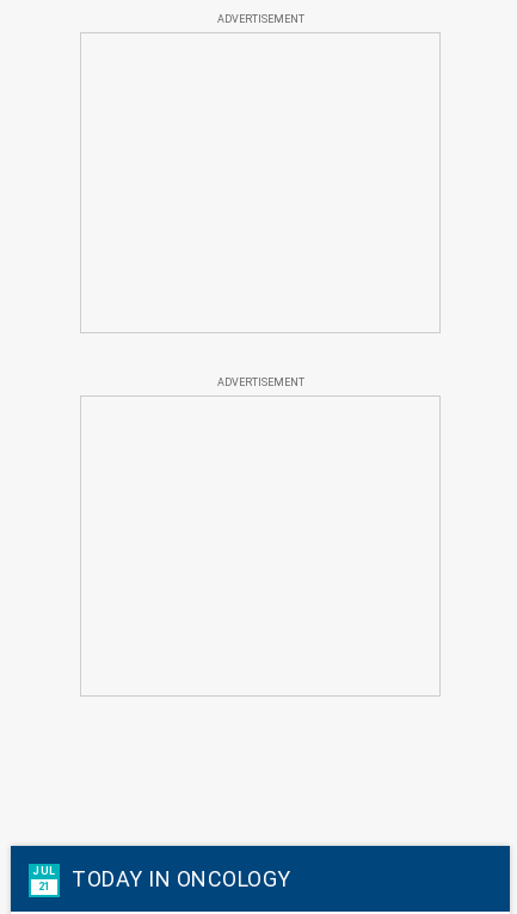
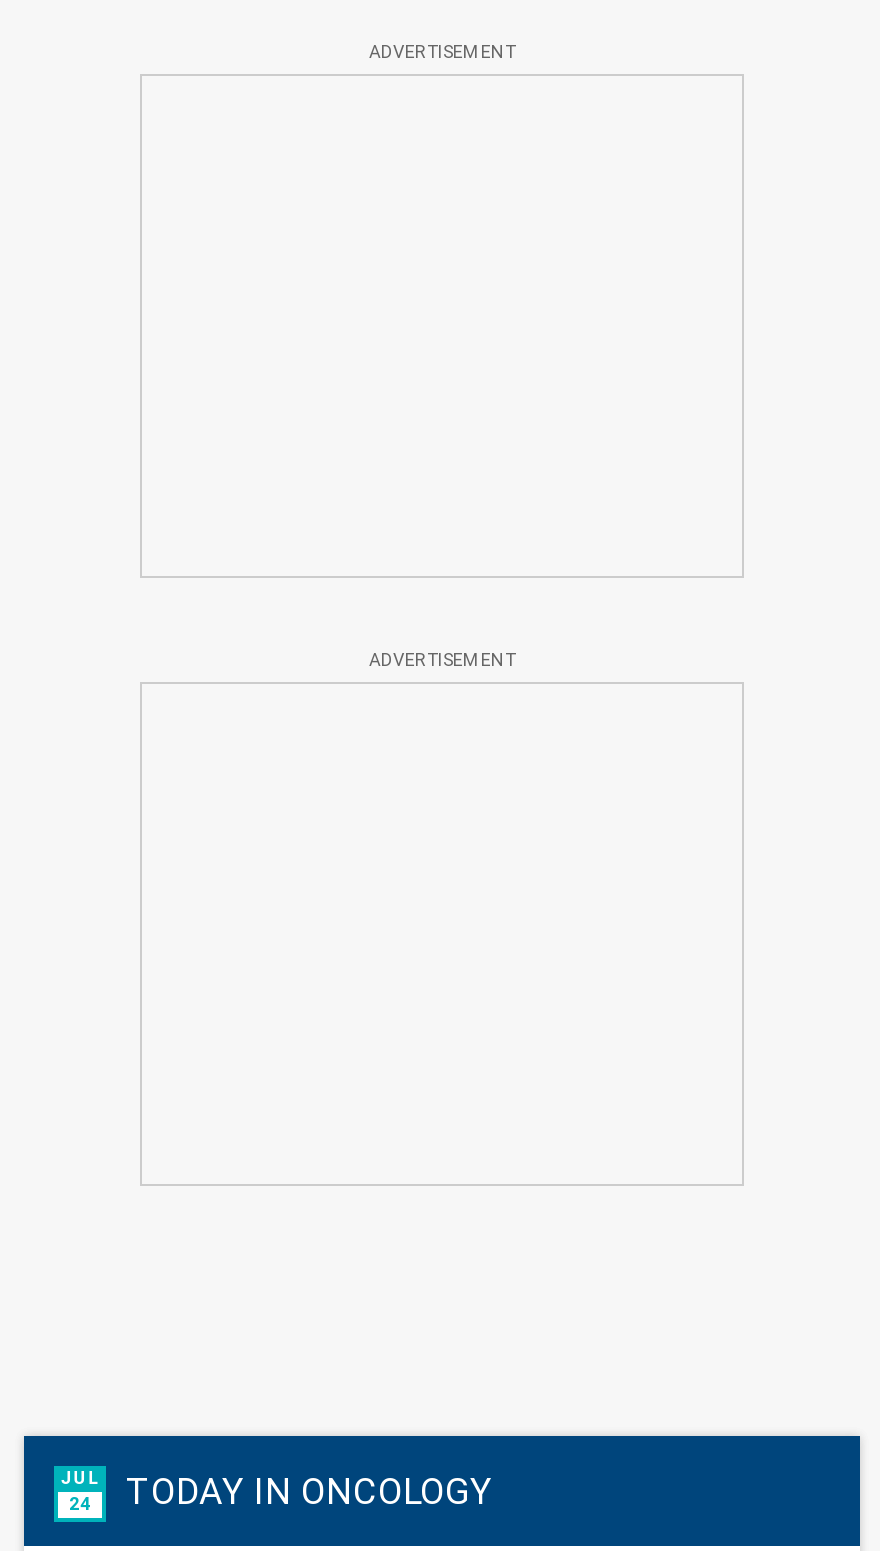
[32,865,291,892] JUL 21 TODAY IN ONCOLOGY -> [60,1468,493,1514] JUL 24 TODAY IN ONCOLOGY

